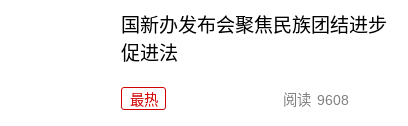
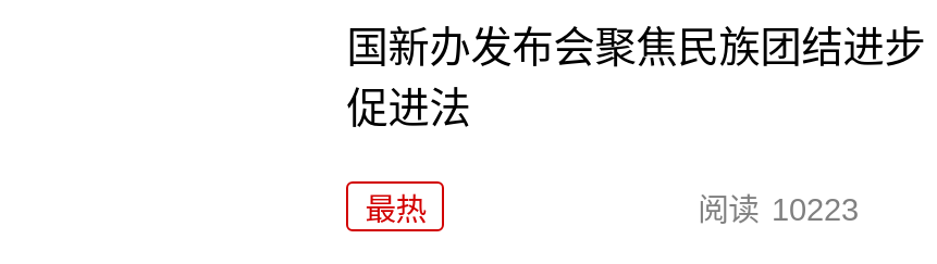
[283,92,348,108] 阅读 9608 -> [698,193,859,228] 阅读 10223

